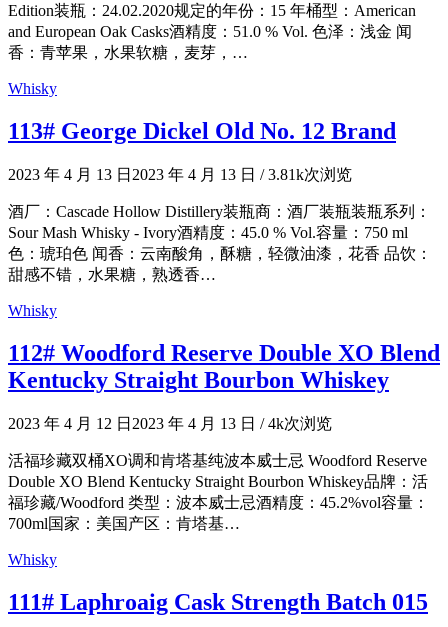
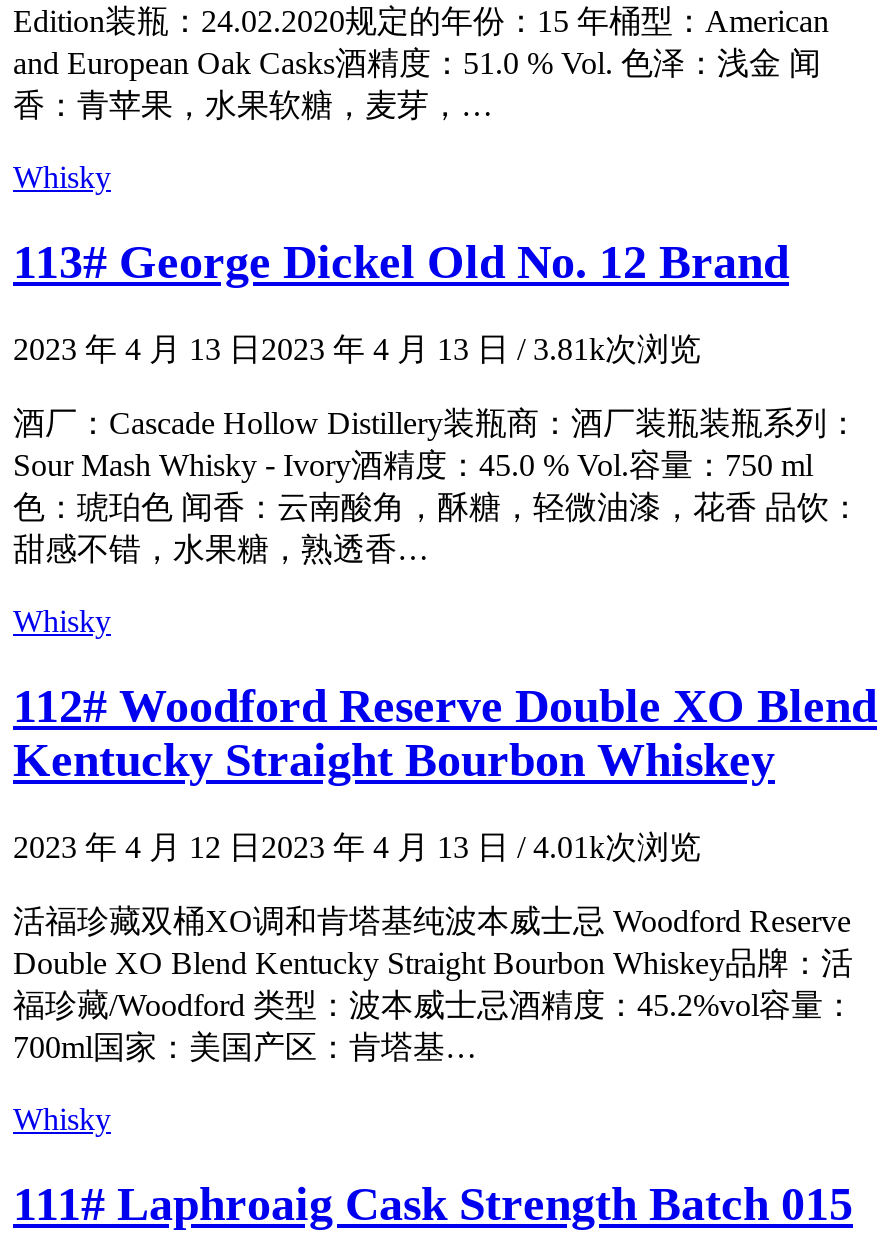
[8,415,332,432] 2023 年 4 月 12 日2023 年 4 月 13 日 / 4k次浏览 -> [13,830,701,864] 2023 年 4 月 12 日2023 年 4 月 13 日 / 4.01k次浏览

